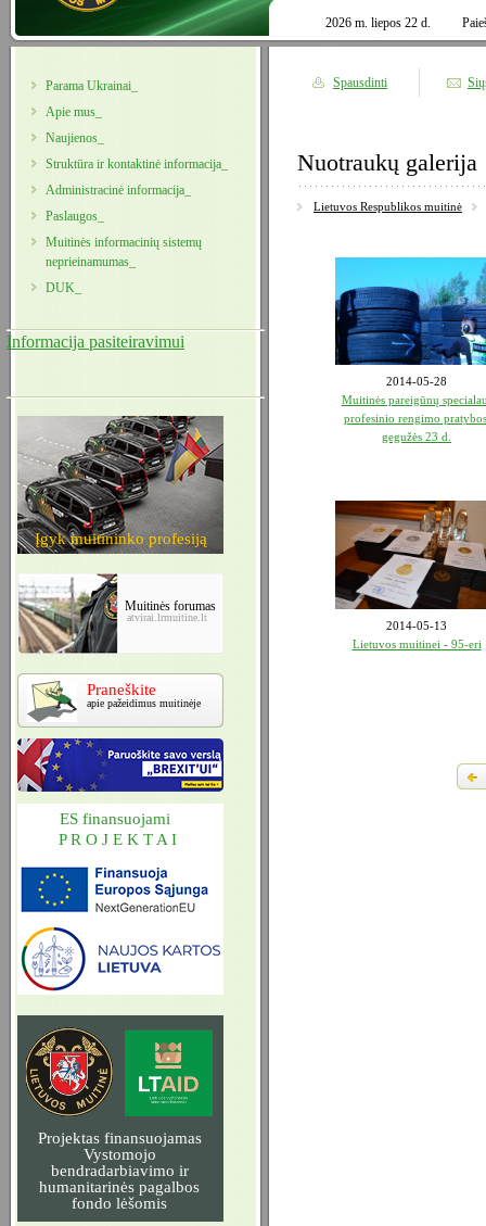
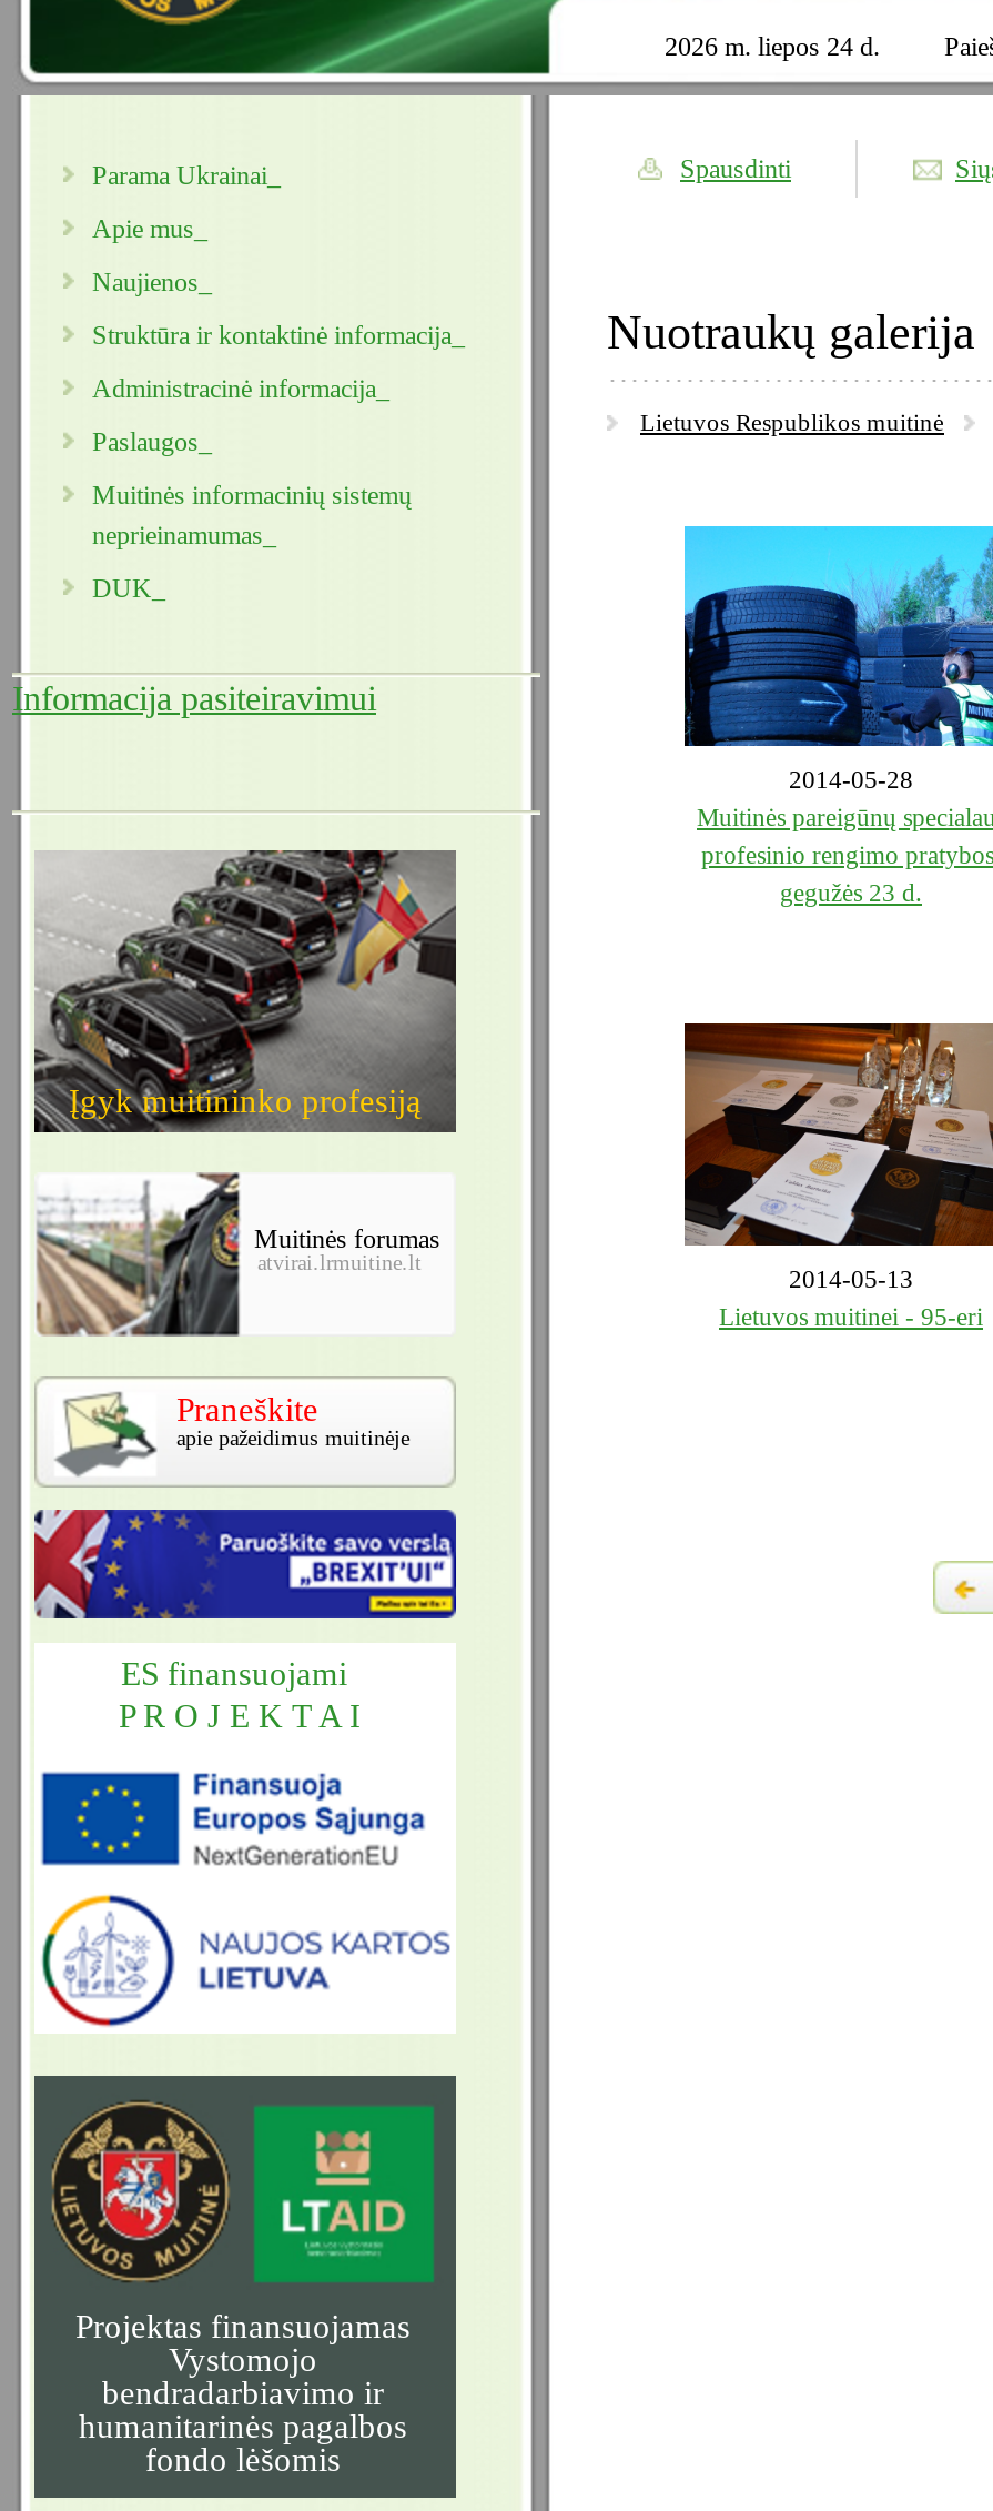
[325,15,431,30] 2026 m. liepos 22 d. -> [665,31,880,62] 2026 m. liepos 24 d.

